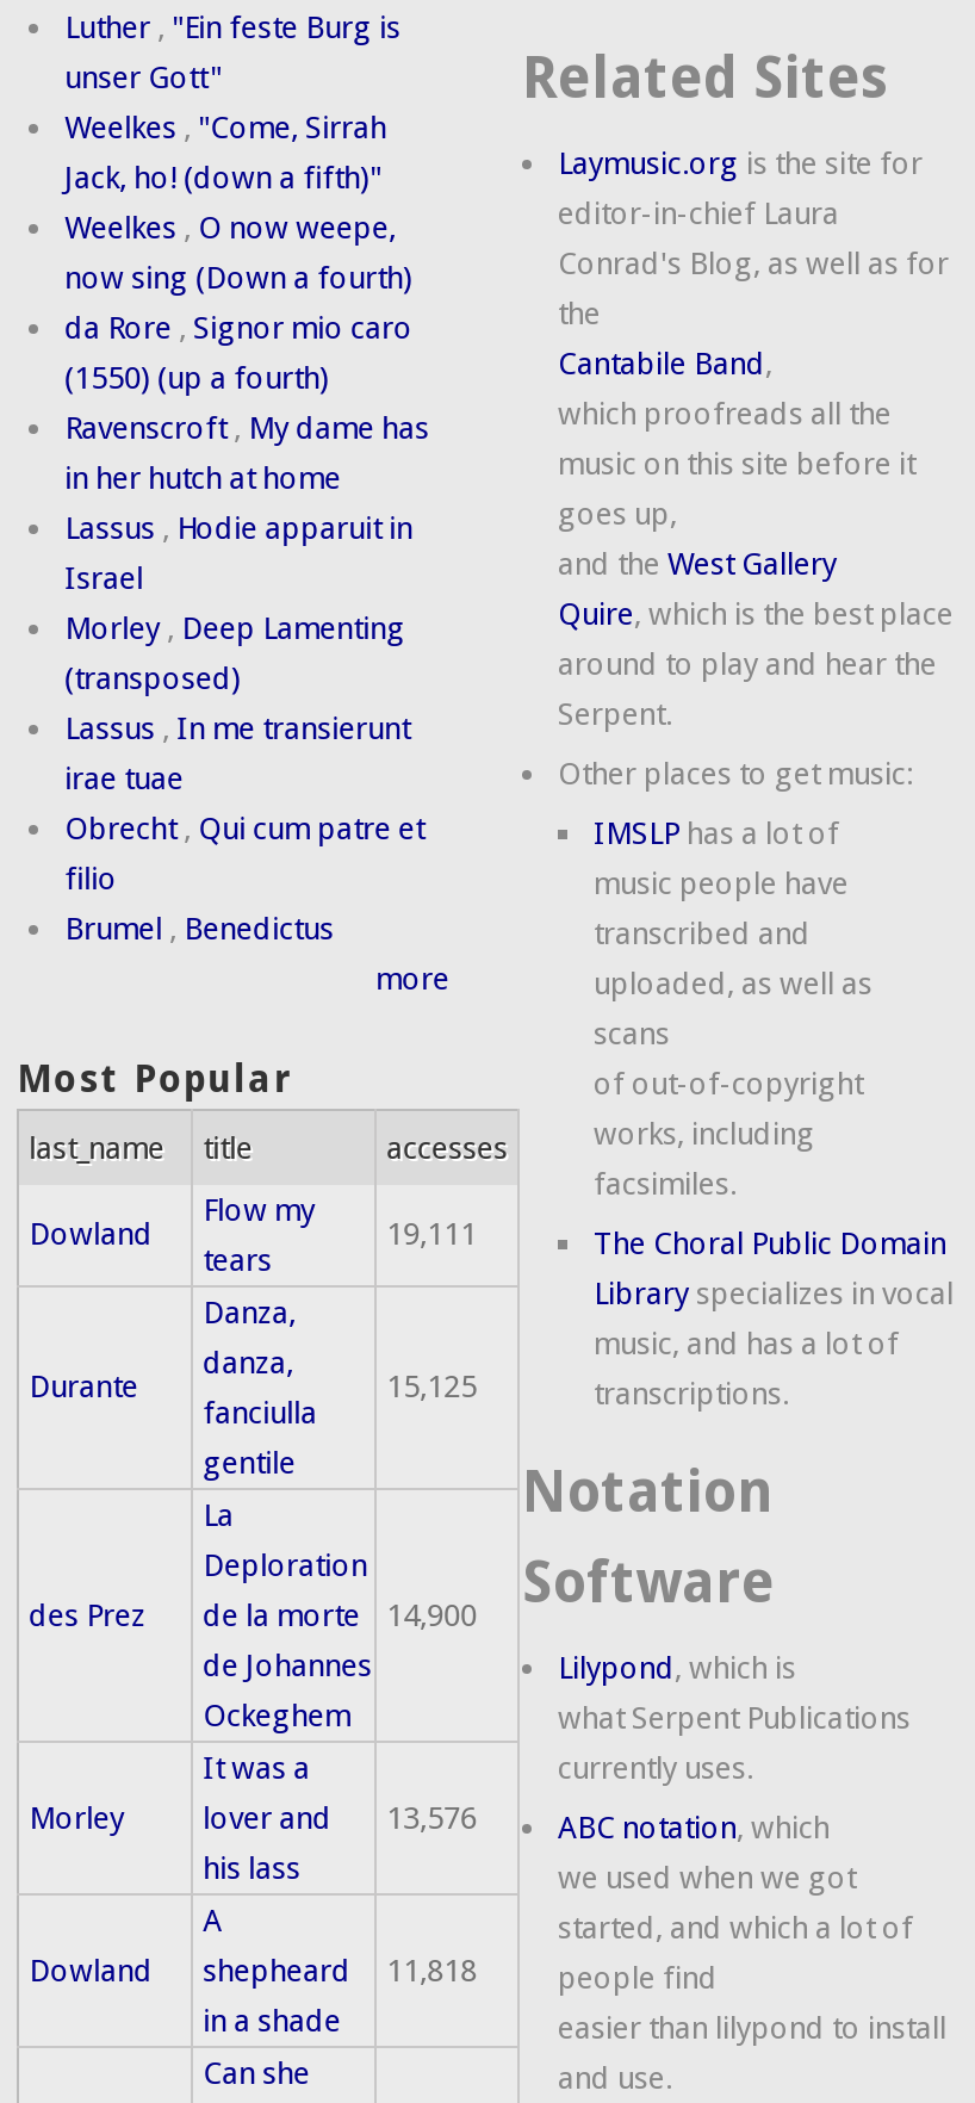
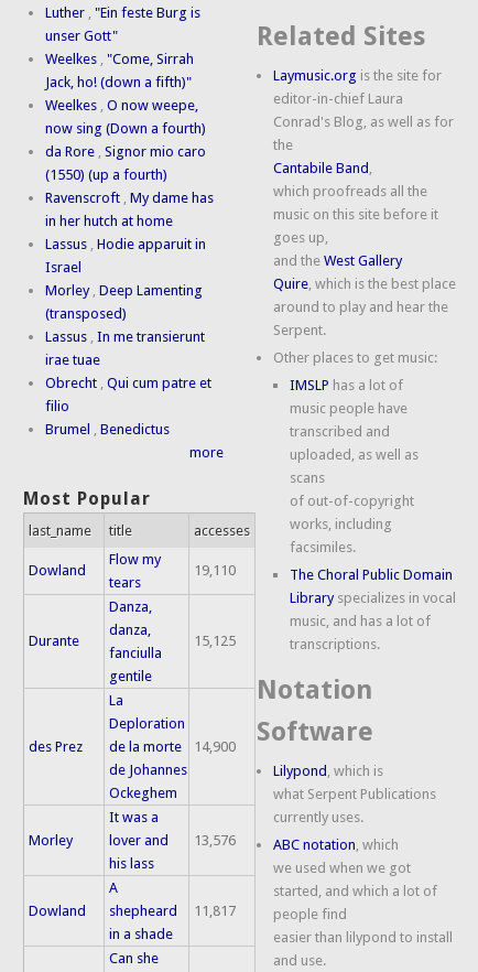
[386,1216,477,1252] 19,111 -> [194,562,236,579] 19,110
[29,1953,477,1989] Dowland shepheard 11,818 -> [29,903,236,919] Dowland shepheard 11,817

